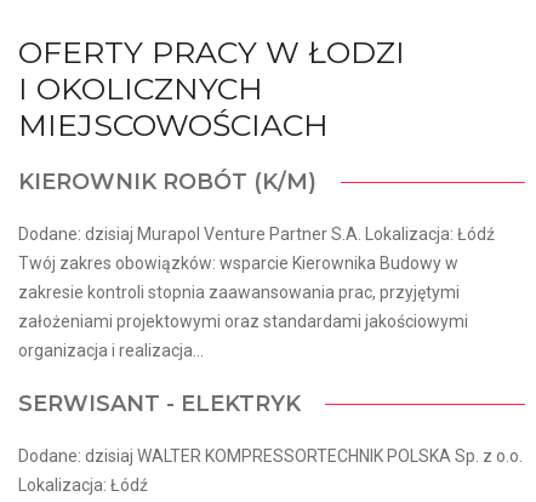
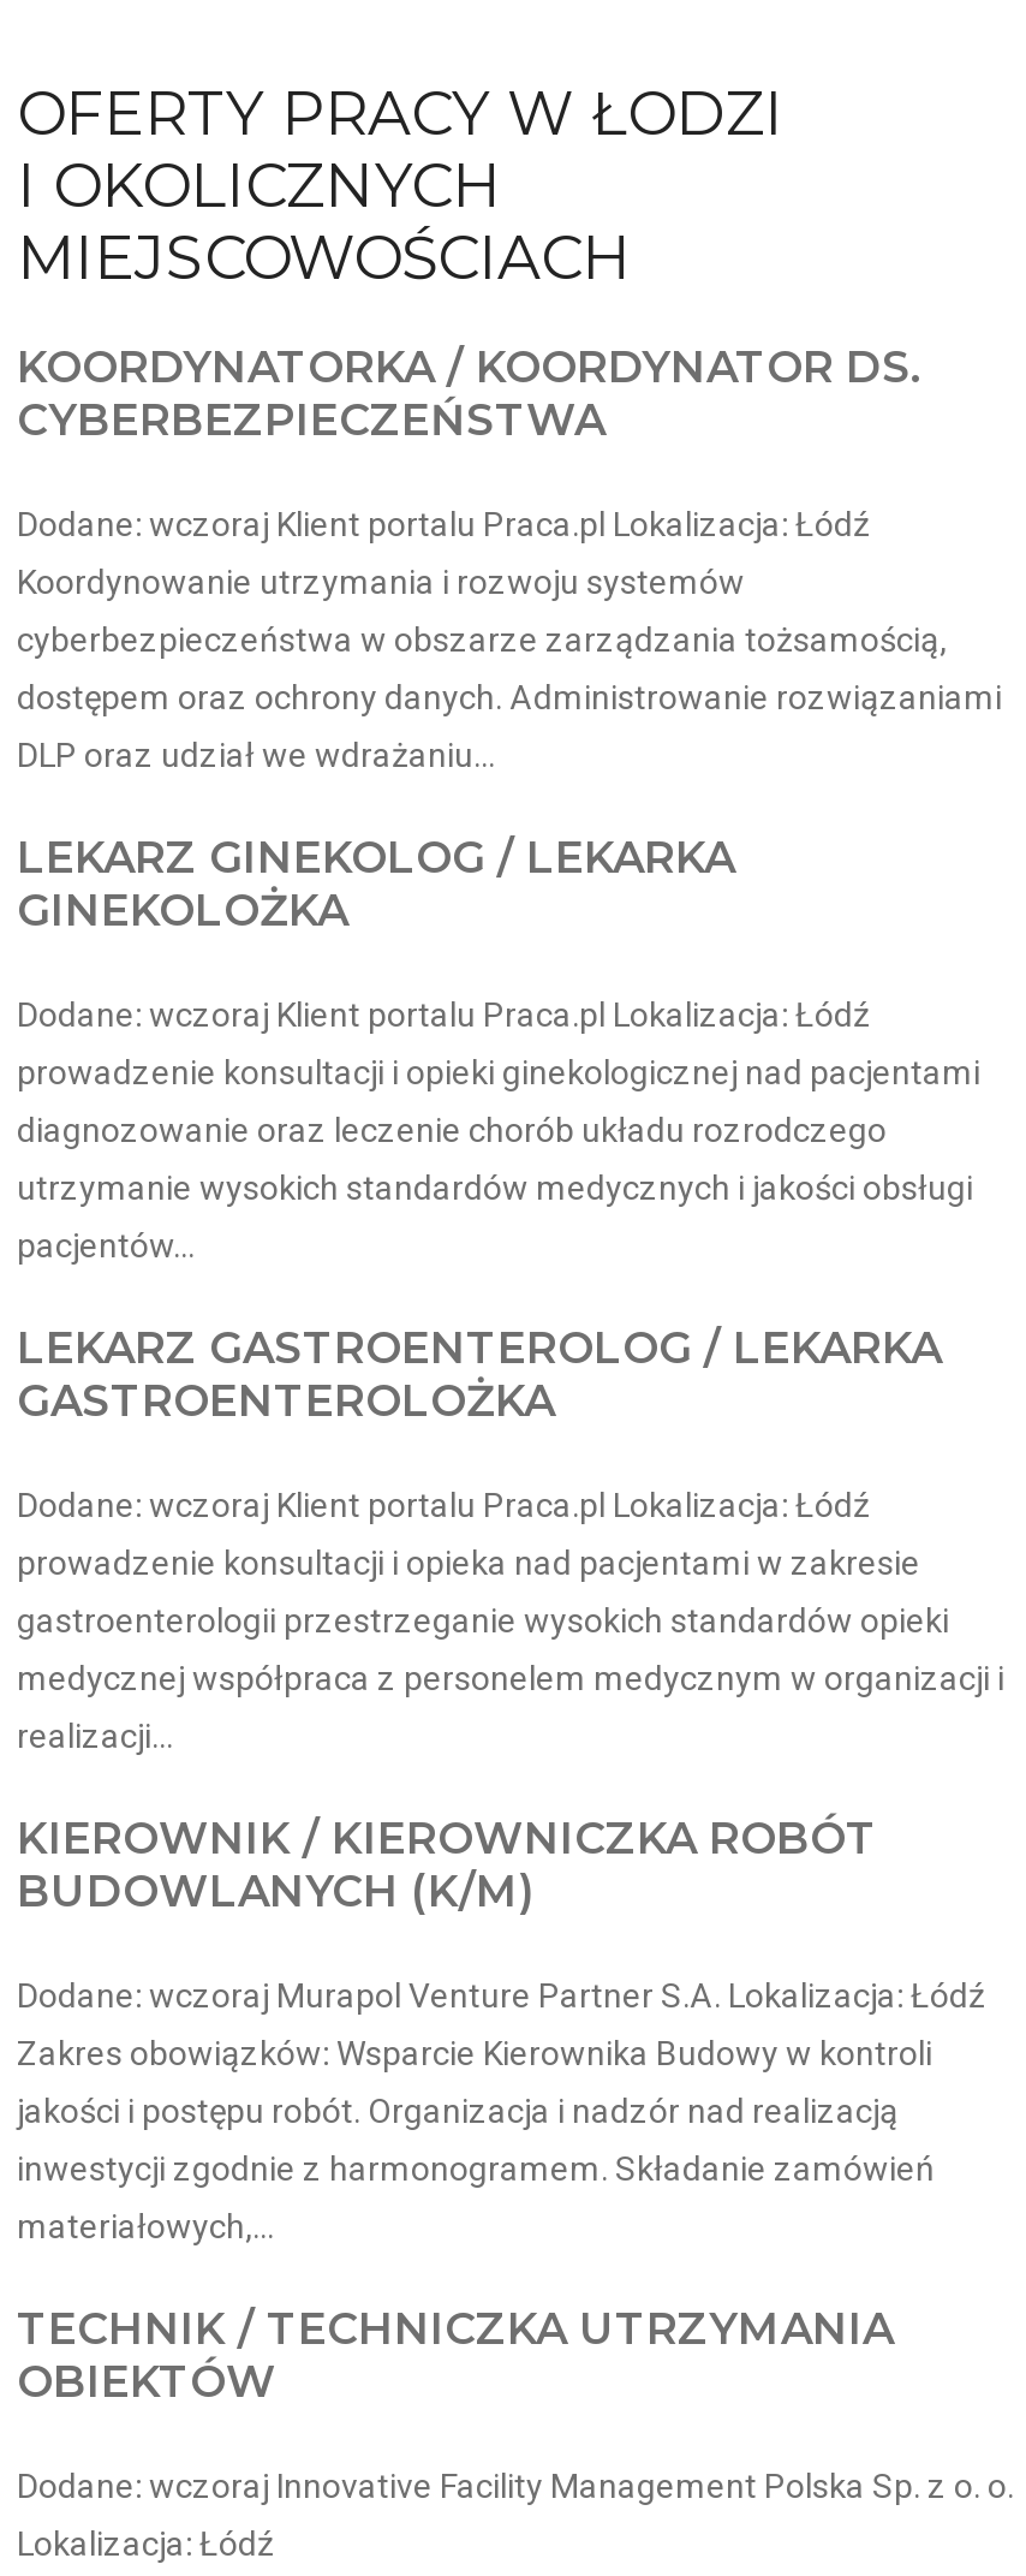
[18,169,523,466] KIEROWNIK ROBÓT (K/M) | Dodane: dzisiaj Murapol Venture Partner S.A. Lokalizacja: Łódź | Twój zakres obowiązków: wsparcie Kierownika Budowy w | zakresie kontroli stopnia zaawansowania prac, przyjętymi | założeniami projektowymi oraz standardami jakościowymi | organizacja i realizacja... | SERWISANT - ELEKTRYK | Dodane: dzisiaj WALTER KOMPRESSORTECHNIK POLSKA Sp. z o.o. -> [17,341,1014,2505] KOORDYNATORKA / KOORDYNATOR DS. | CYBERBEZPIECZEŃSTWA | Dodane: wczoraj Klient portalu Praca.pl Lokalizacja: Łódź | Koordynowanie utrzymania i rozwoju systemów | cyberbezpieczeństwa w obszarze zarządzania tożsamością, | dostępem oraz ochrony danych. Administrowanie rozwiązaniami | DLP oraz udział we wdrażaniu... | LEKARZ GINEKOLOG / LEKARKA | GINEKOLOŻKA | Dodane: wczoraj Klient portalu Praca.pl Lokalizacja: Łódź | prowadzenie konsultacji i opieki ginekologicznej nad pacjentami | diagnozowanie oraz leczenie chorób układu rozrodczego | utrzymanie wysokich standardów medycznych i jakości obsługi | pacjentów... | LEKARZ GASTROENTEROLOG / LEKARKA | GASTROENTEROLOŻKA | Dodane: wczoraj Klient portalu Praca.pl Lokalizacja: Łódź | prowadzenie konsultacji i opieka nad pacjentami w zakresie | gastroenterologii przestrzeganie wysokich standardów opieki | medycznej współpraca z personelem medycznym w organizacji i | realizacji... | KIEROWNIK / KIEROWNICZKA ROBÓT | BUDOWLANYCH (K/M) | Dodane: wczoraj Murapol Venture Partner S.A. Lokalizacja: Łódź | Zakres obowiązków: Wsparcie Kierownika Budowy w kontroli | jakości i postępu robót. Organizacja i nadzór nad realizacją | inwestycji zgodnie z harmonogramem. Składanie zamówień | materiałowych,... | TECHNIK / TECHNICZKA UTRZYMANIA | OBIEKTÓW | Dodane: wczoraj Innovative Facility Management Polska Sp. z o. o.

